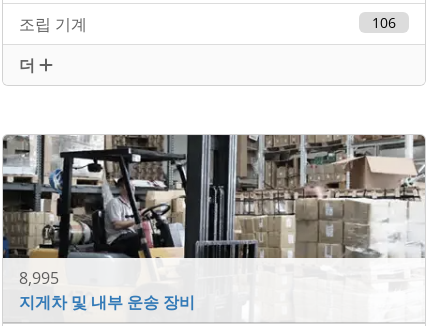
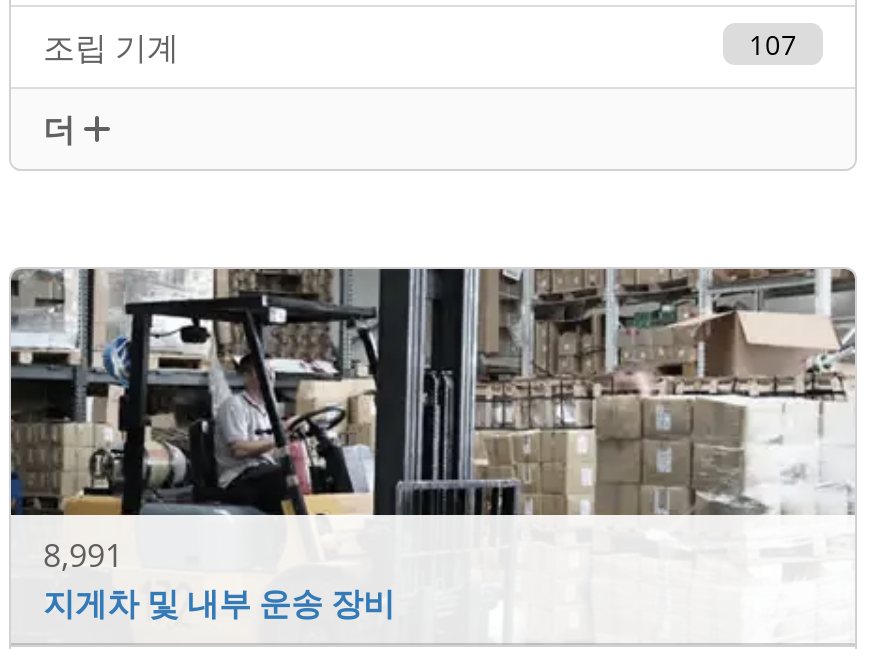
[372,13,396,32] 106 -> [749,25,797,63] 107
[19,267,59,289] 8,995 -> [43,532,123,576] 8,991

